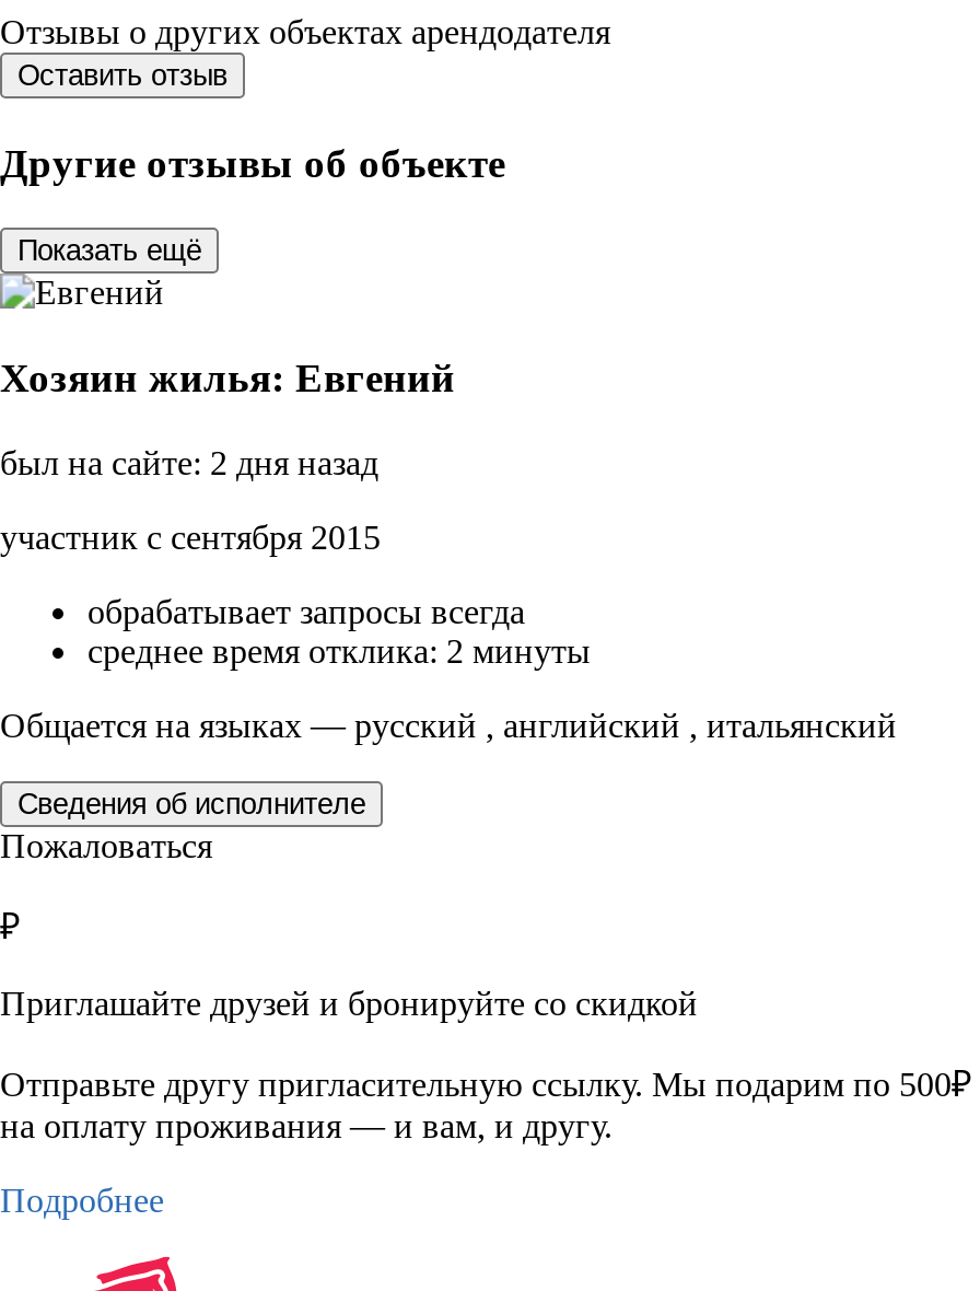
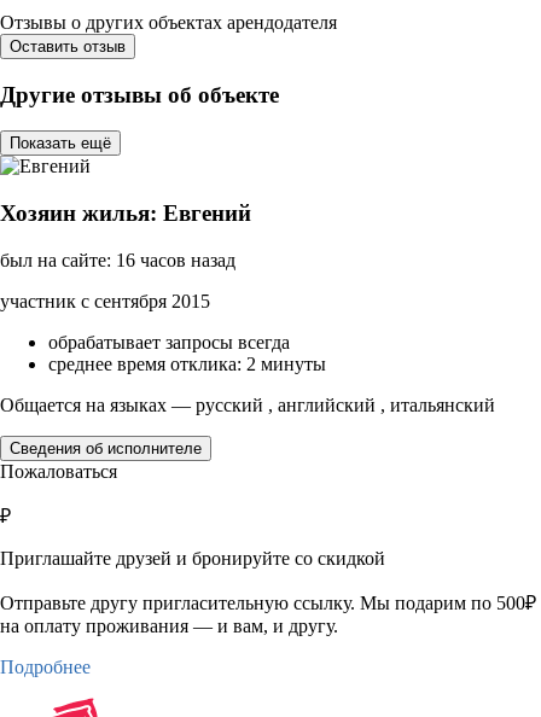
[0,444,378,481] был на сайте: 2 дня назад -> [0,250,235,270] был на сайте: 16 часов назад

